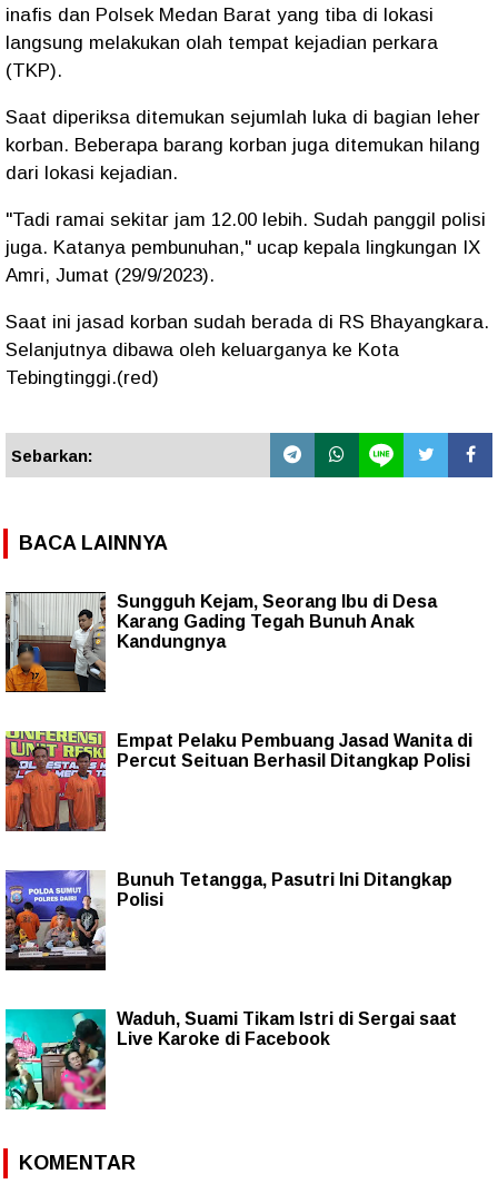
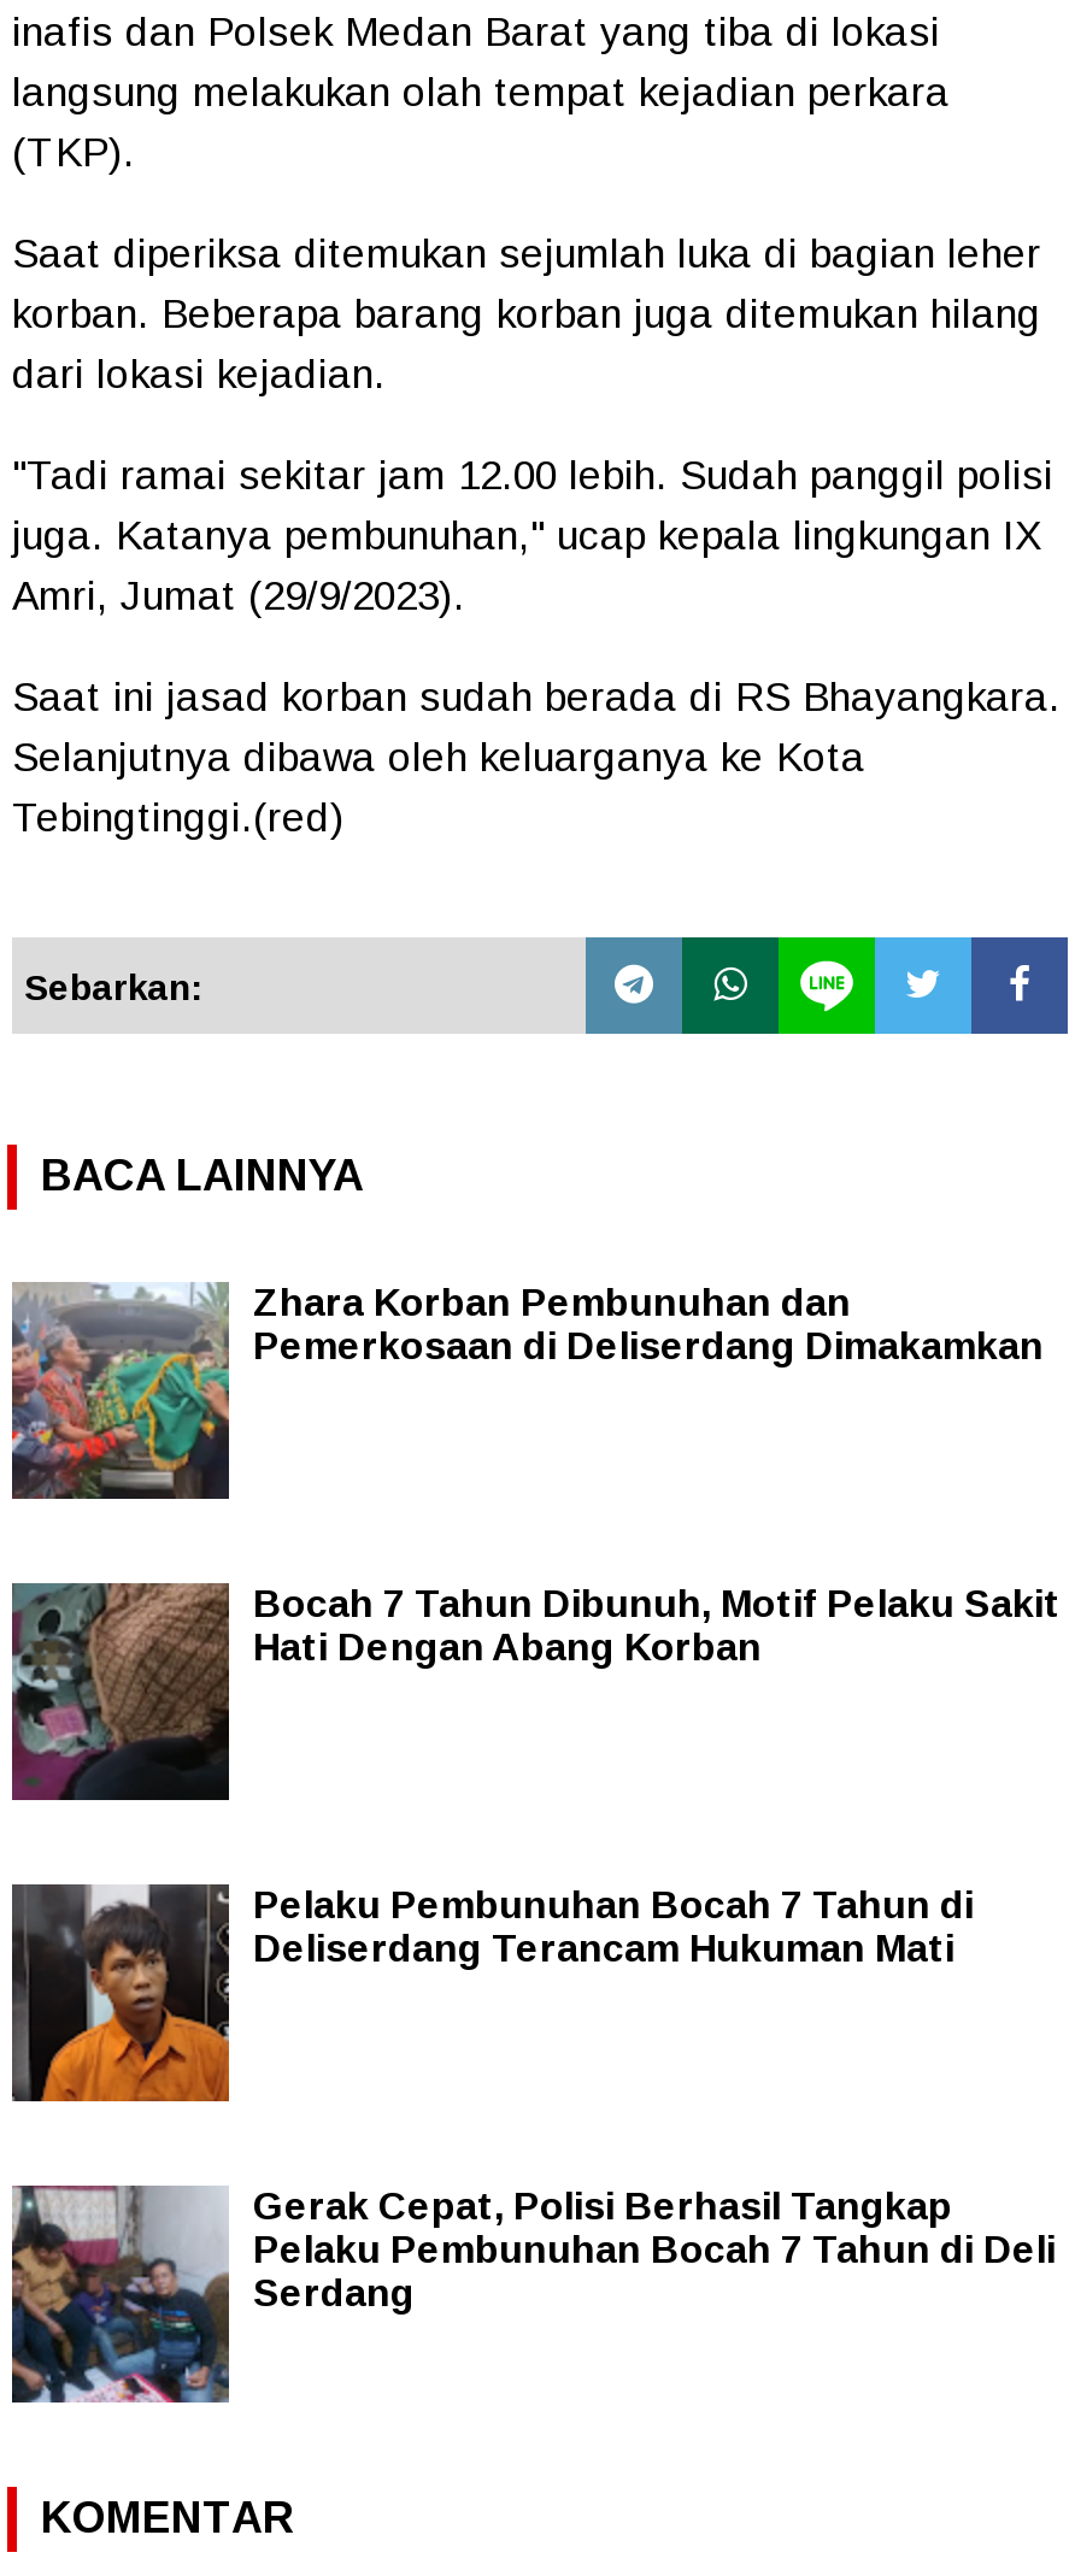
[4,591,437,692] [image] | Sungguh Kejam, Seorang Ibu di Desa | Karang Gading Tegah Bunuh Anak | Kandungnya -> [10,1282,1044,1499] [image] | Zhara Korban Pembunuhan dan | Pemerkosaan di Deliserdang Dimakamkan
[4,730,472,832] [image] | Empat Pelaku Pembuang Jasad Wanita di | Percut Seituan Berhasil Ditangkap Polisi -> [10,1581,1061,1802] [image] | Bocah 7 Tahun Dibunuh, Motif Pelaku Sakit | Hati Dengan Abang Korban
[4,869,452,971] [image] | Bunuh Tetangga, Pasutri Ini Ditangkap | Polisi -> [10,1882,974,2104] [image] | Pelaku Pembunuhan Bocah 7 Tahun di | Deliserdang Terancam Hukuman Mati
[4,1008,457,1111] [image] | Waduh, Suami Tikam Istri di Sergai saat | Live Karoke di Facebook -> [10,2183,1056,2405] [image] | Gerak Cepat, Polisi Berhasil Tangkap | Pelaku Pembunuhan Bocah 7 Tahun di Deli | Serdang

